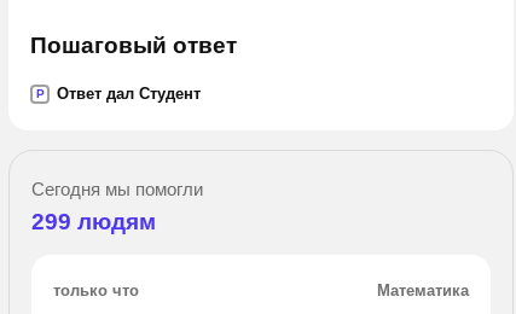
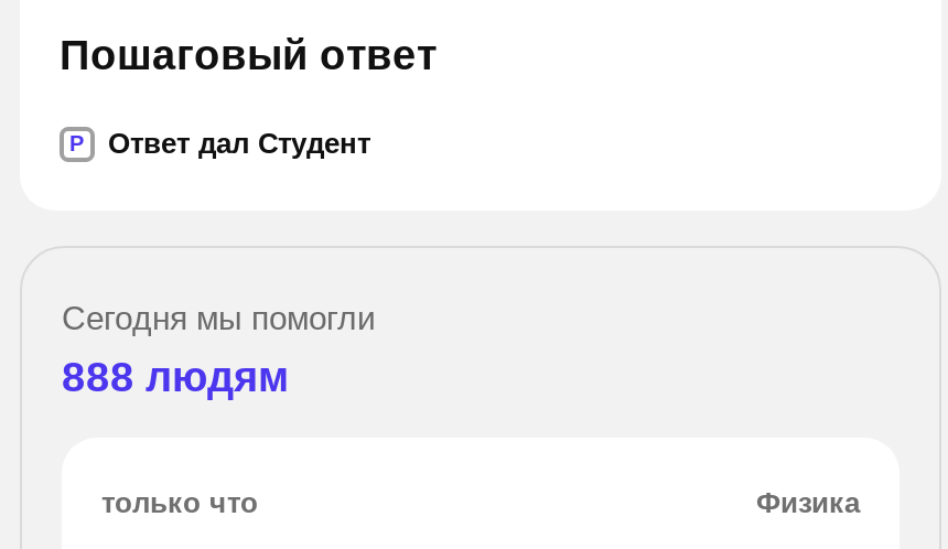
[31,209,156,234] 299 людям -> [62,354,289,400] 888 людям
[377,281,469,300] Математика -> [756,486,860,519] Физика

